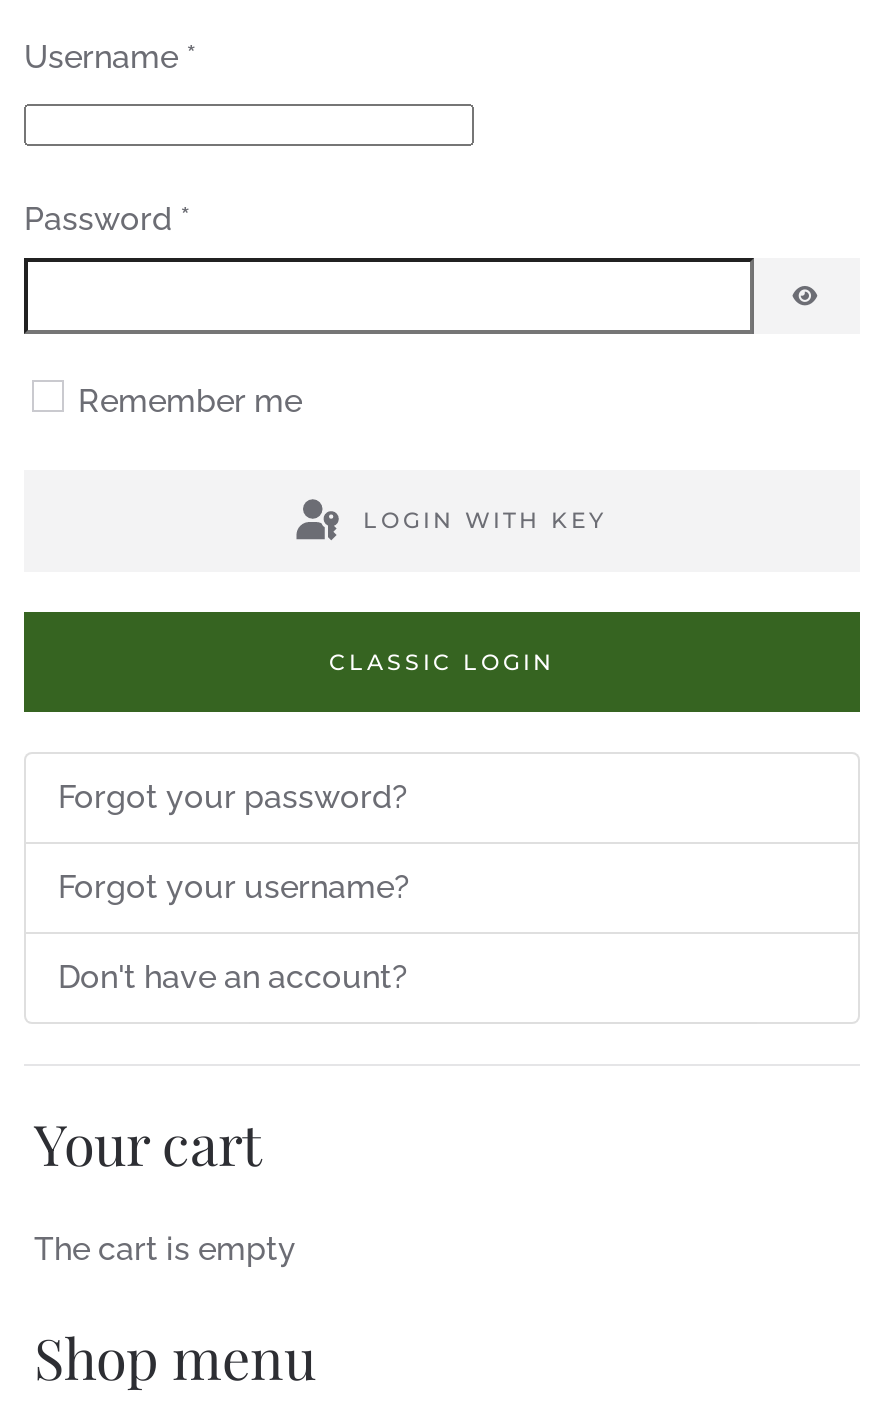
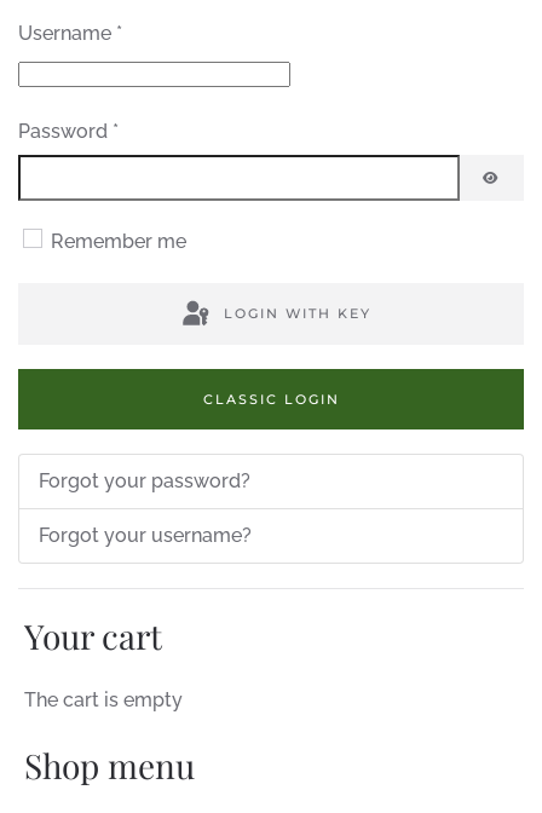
[58,958,408,996] Don't have an account? -> none

